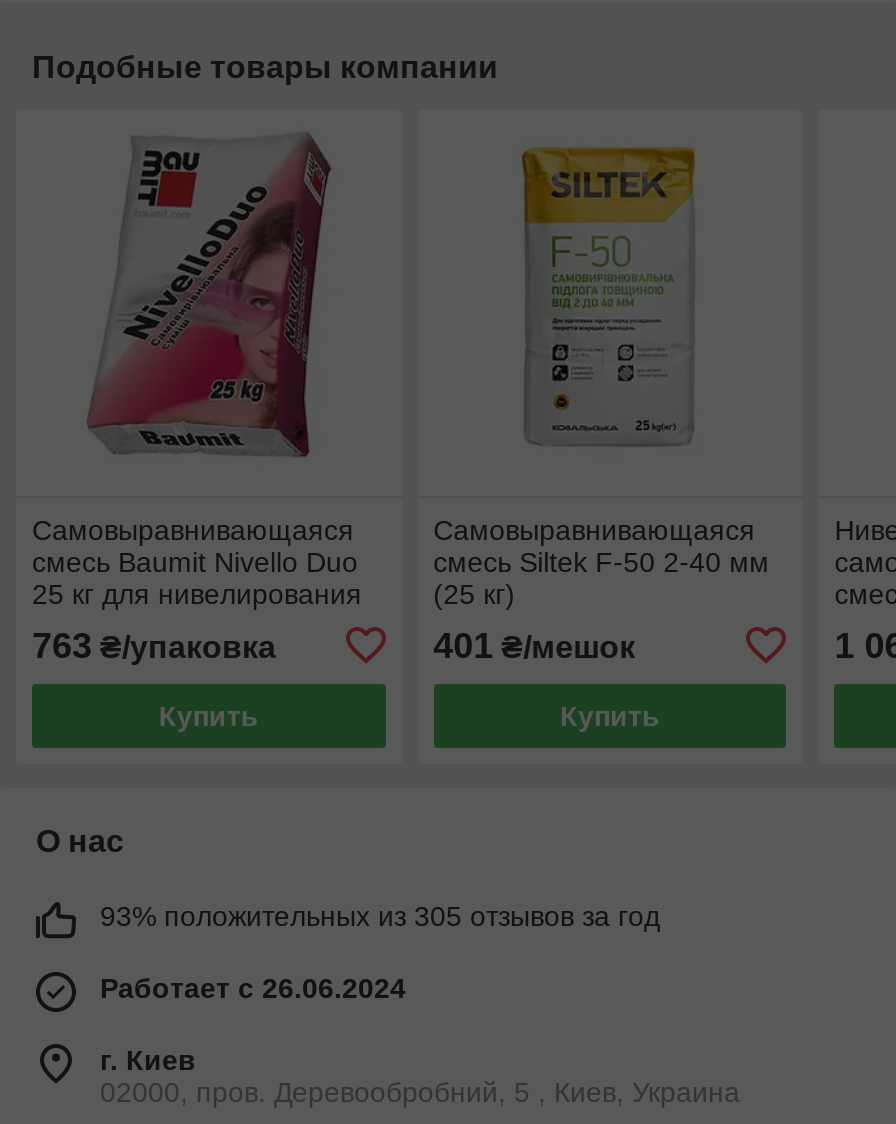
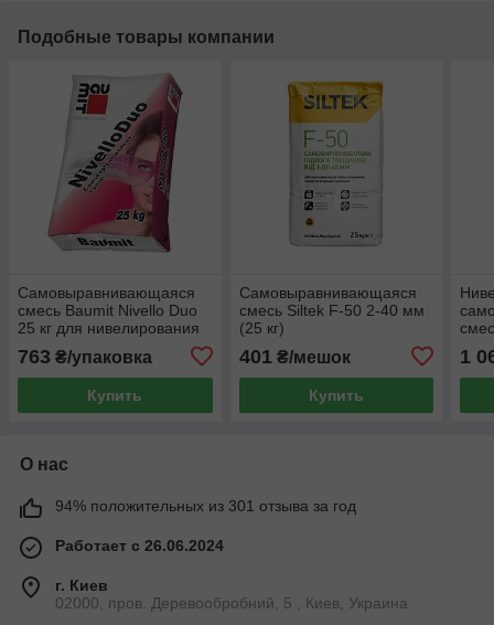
[100,900,660,932] 93% положительных из 305 отзывов за год -> [55,497,356,514] 94% положительных из 301 отзыва за год

